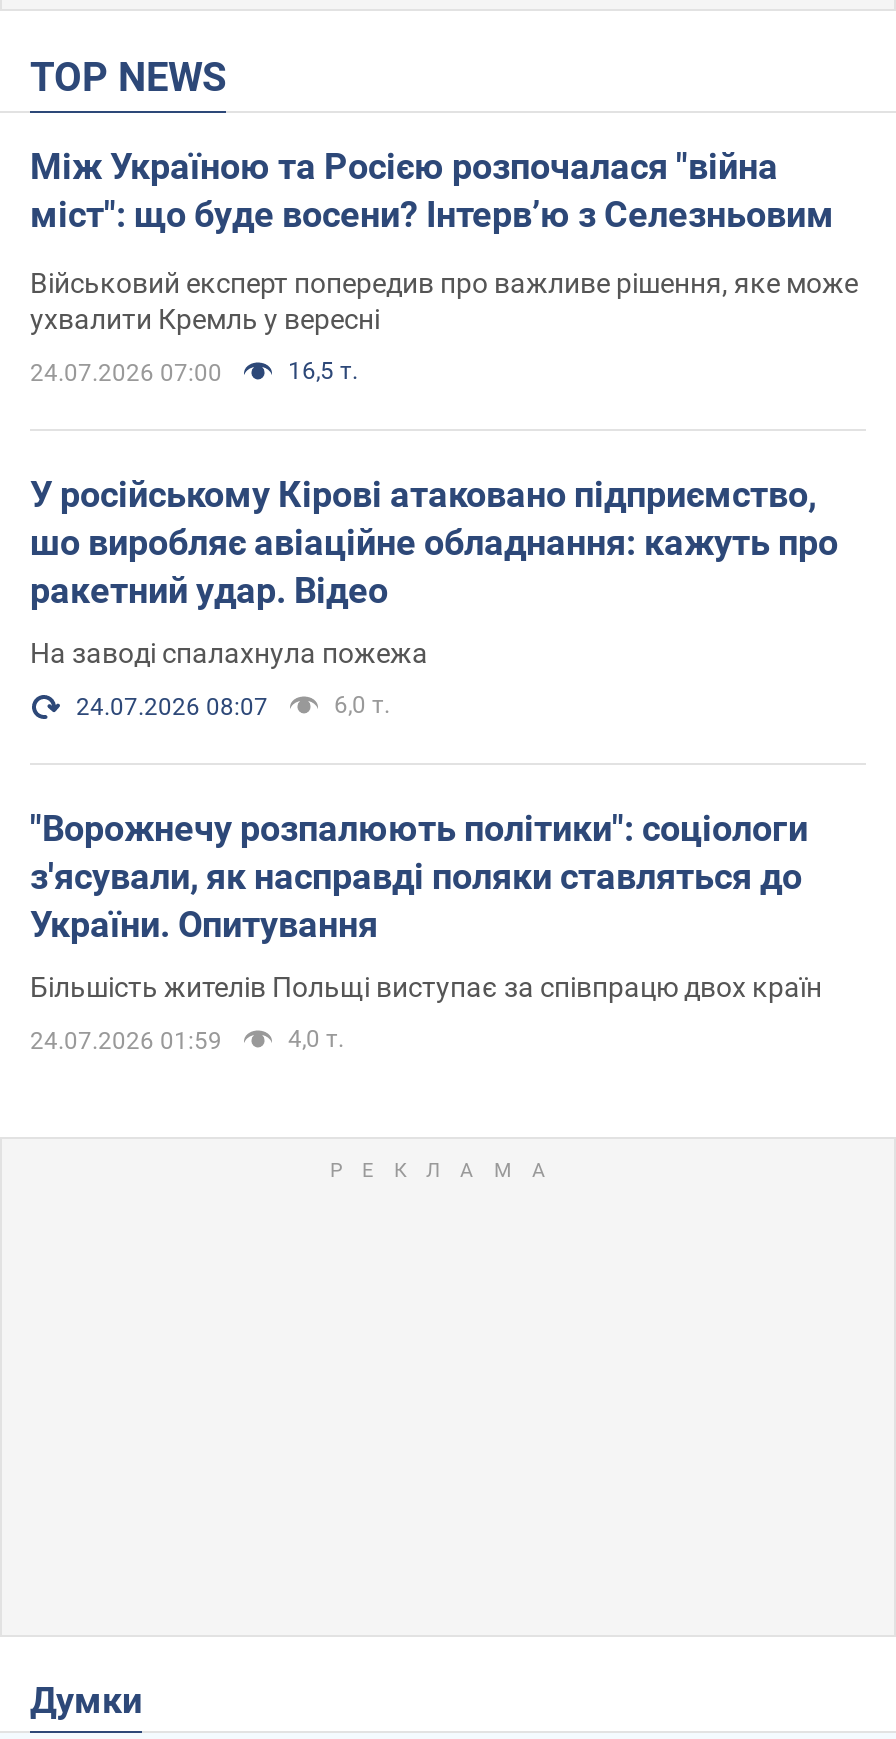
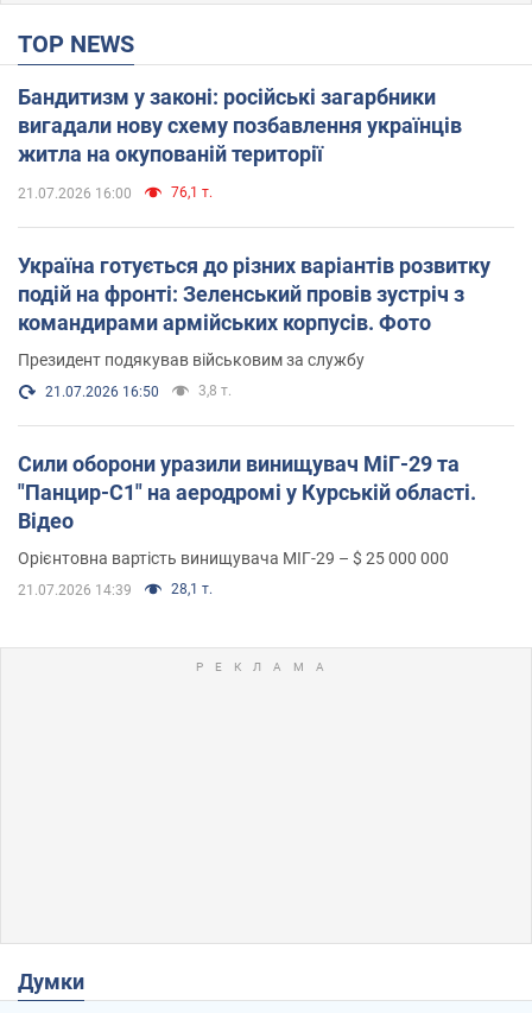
[30,144,858,1054] Між Україною та Росією розпочалася "війна | міст": що буде восени? Інтерв’ю з Селезньовим | Військовий експерт попередив про важливе рішення, яке може | ухвалити Кремль у вересні | 24.07.2026 07:00 | 16,5 т. | У російському Кірові атаковано підприємство, | шо виробляє авіаційне обладнання: кажуть про | ракетний удар. Відео | На заводі спалахнула пожежа | 24.07.2026 08:07 | 6,0 т. | "Ворожнечу розпалюють політики": соціологи | з'ясували, як насправді поляки ставляться до | України. Опитування | Більшість жителів Польщі виступає за співпрацю двох країн | 24.07.2026 01:59 | 4,0 т. -> [18,84,490,598] Бандитизм у законі: російські загарбники | вигадали нову схему позбавлення українців | житла на окупованій території | 21.07.2026 16:00 | 76,1 т. | Україна готується до різних варіантів розвитку | подій на фронті: Зеленський провів зустріч з | командирами армійських корпусів. Фото | Президент подякував військовим за службу | 21.07.2026 16:50 | 3,8 т. | Сили оборони уразили винищувач МіГ-29 та | "Панцир-С1" на аеродромі у Курській області. | Відео | Орієнтовна вартість винищувача МІГ-29 – $ 25 000 000 | 21.07.2026 14:39 | 28,1 т.

